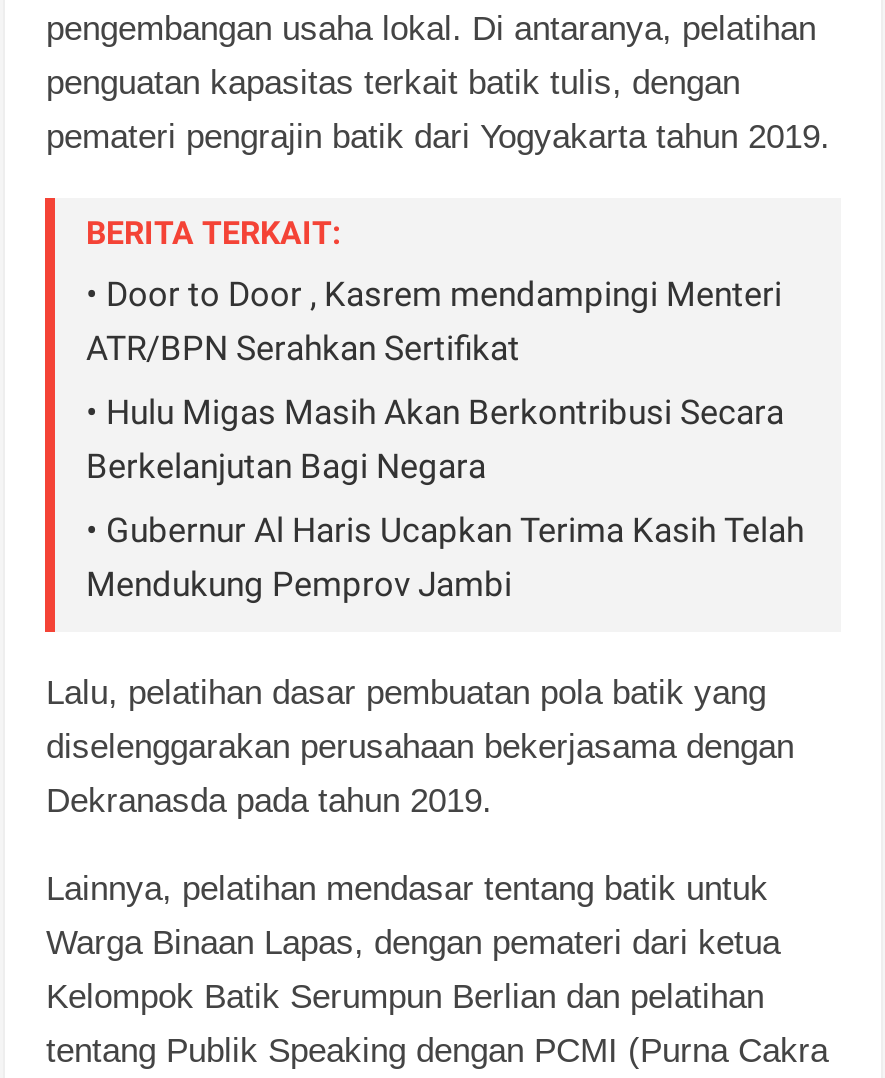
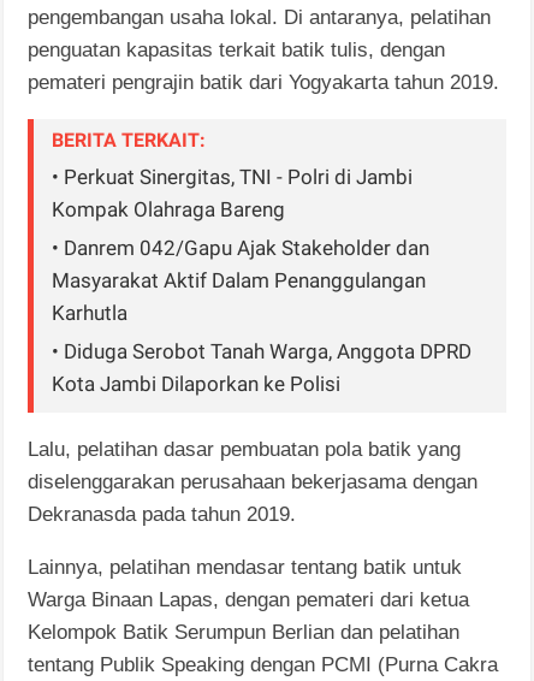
[86,274,782,368] • Door to Door , Kasrem mendampingi Menteri | ATR/BPN Serahkan Sertifikat -> [52,165,413,222] • Perkuat Sinergitas, TNI - Polri di Jambi | Kompak Olahraga Bareng
[86,392,784,486] • Hulu Migas Masih Akan Berkontribusi Secara | Berkelanjutan Bagi Negara -> [52,236,430,325] • Danrem 042/Gapu Ajak Stakeholder dan | Masyarakat Aktif Dalam Penanggulangan | Karhutla
[86,510,804,604] • Gubernur Al Haris Ucapkan Terima Kasih Telah | Mendukung Pemprov Jambi -> [52,340,472,396] • Diduga Serobot Tanah Warga, Anggota DPRD | Kota Jambi Dilaporkan ke Polisi

